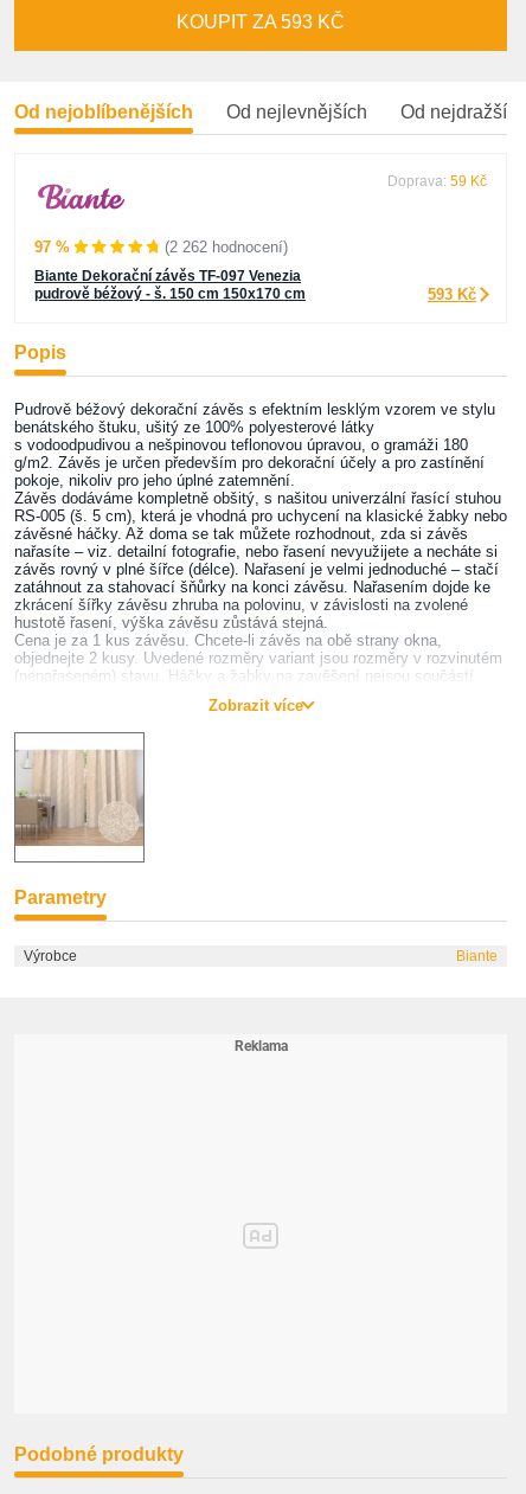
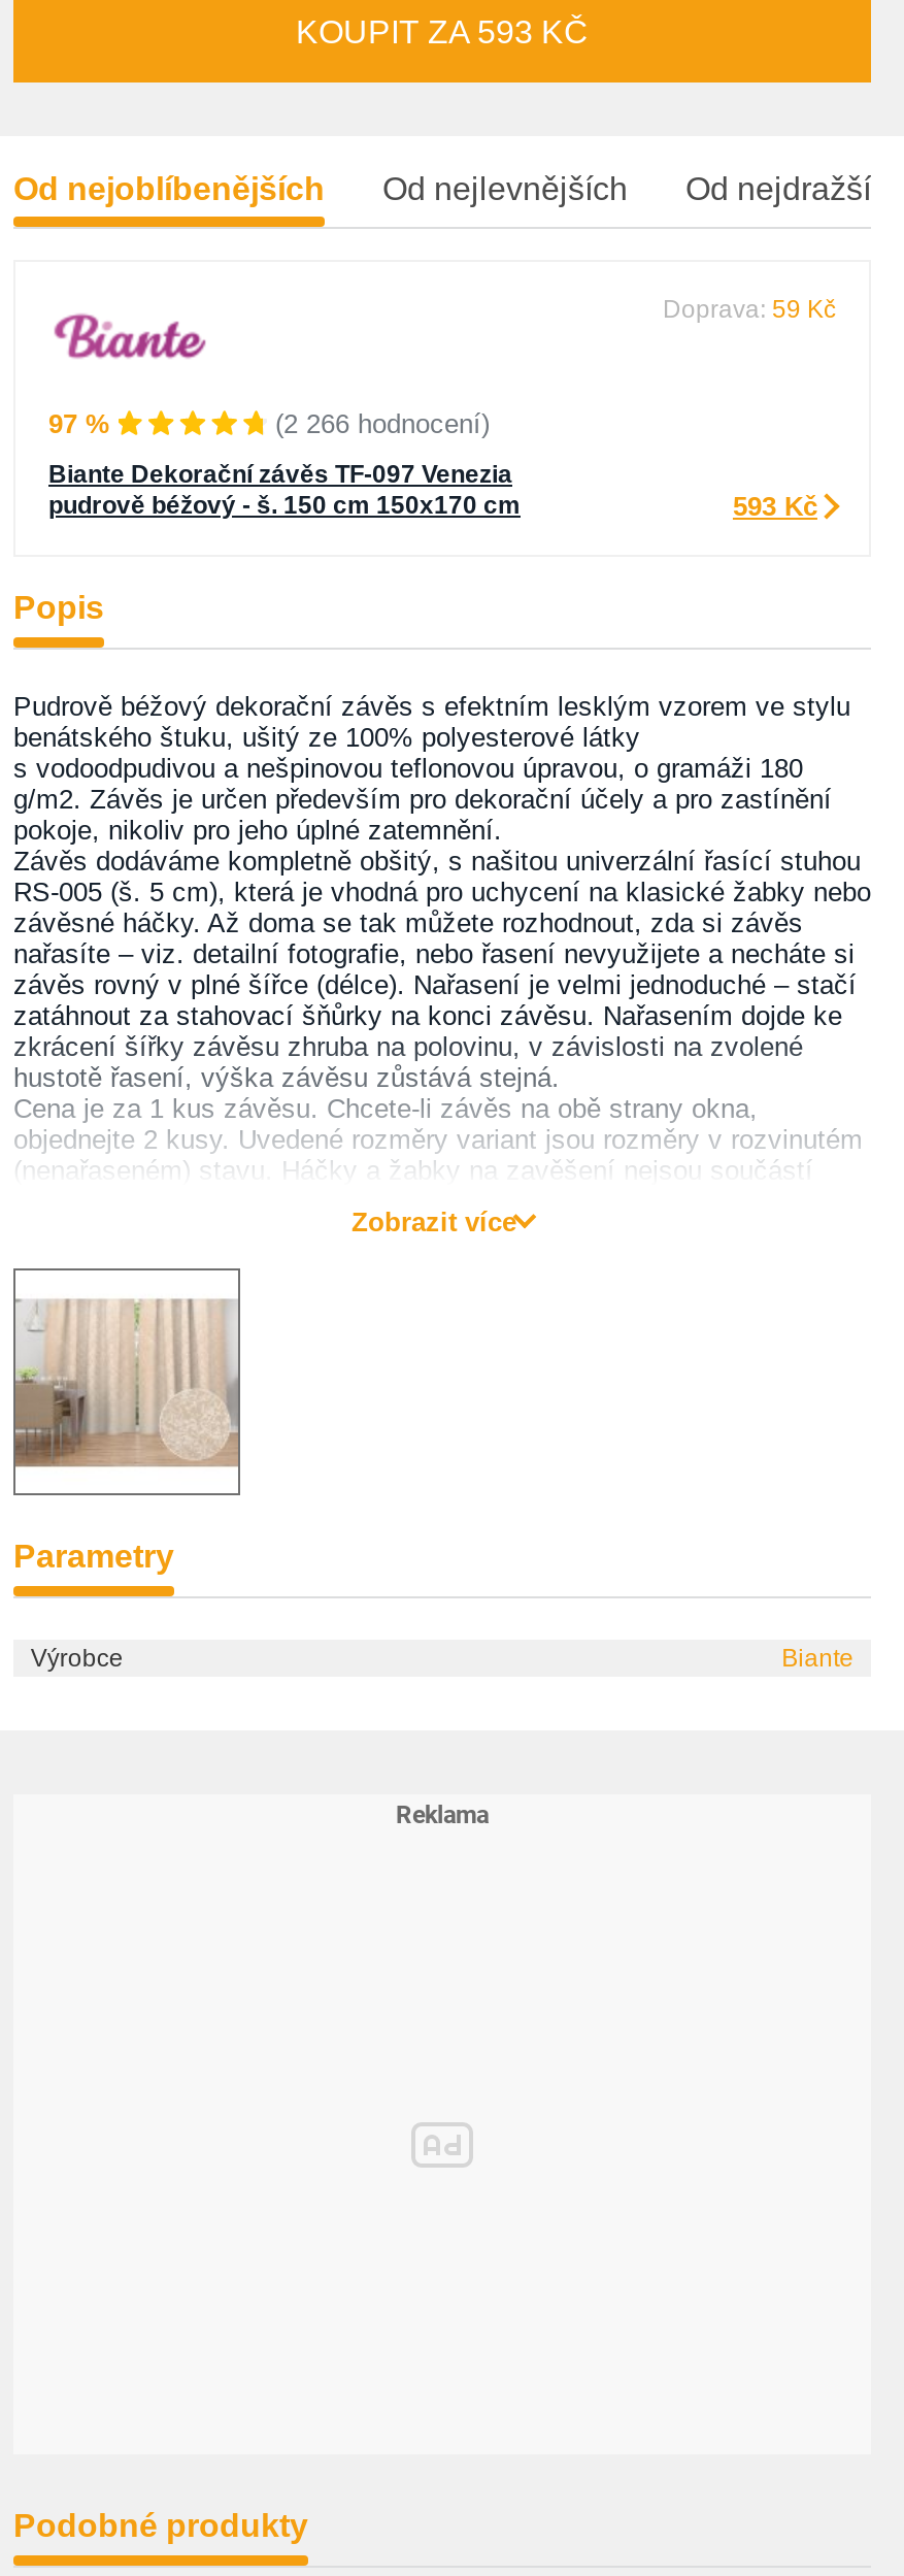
[165,238,288,255] (2 262 hodnocení) -> [275,407,490,438] (2 266 hodnocení)

